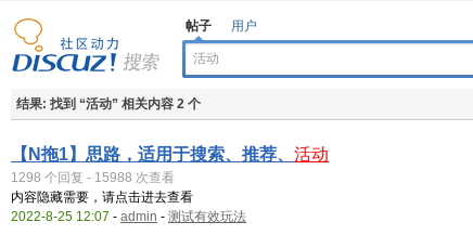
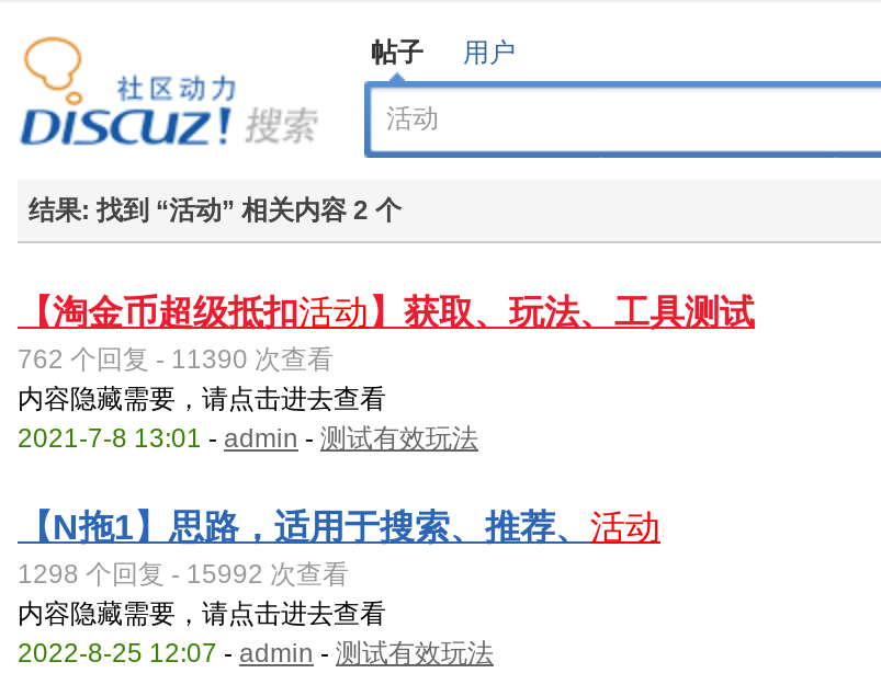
none -> [18,294,755,454] 【淘金币超级抵扣活动】获取、玩法、工具测试 | 762 个回复 - 11390 次查看 | 内容隐藏需要，请点击进去查看 | 2021-7-8 13:01 - admin -测试有效玩法
[11,170,175,185] 1298 个回复 - 15988 次查看 -> [18,559,349,590] 1298 个回复 - 15992 次查看

